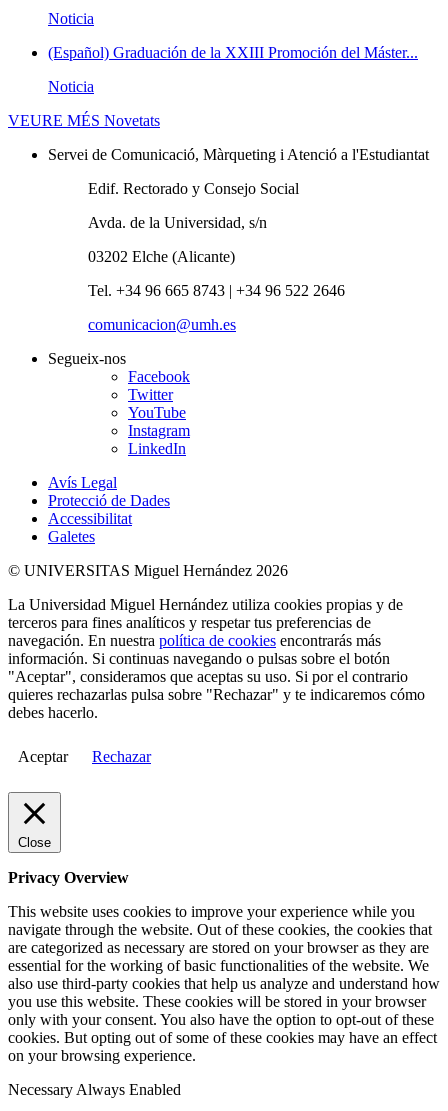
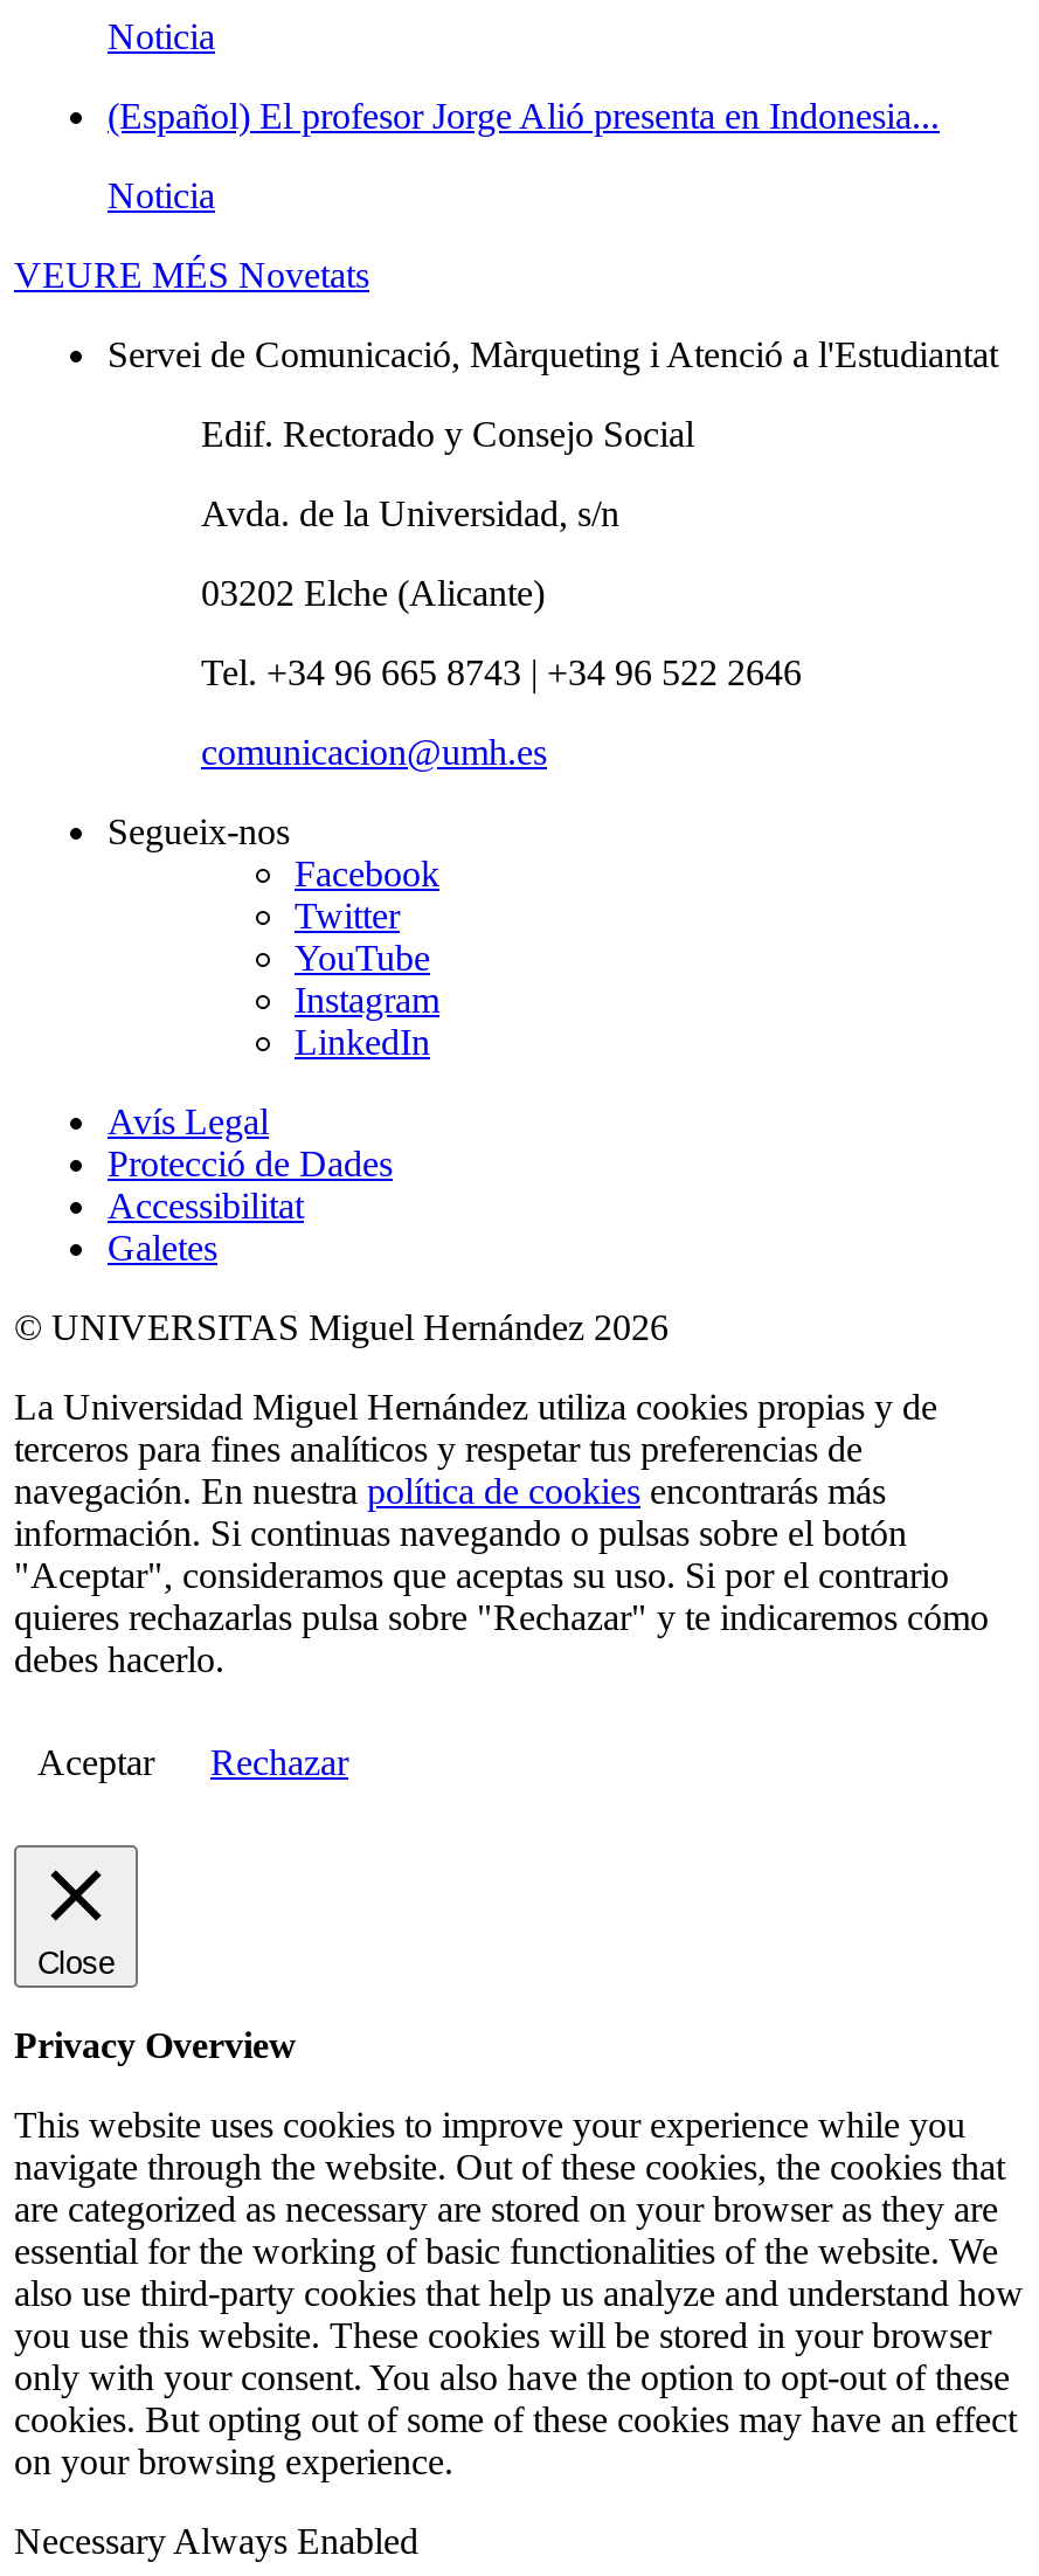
[48,44,418,61] (Español) Graduación de la XXIII Promoción del Máster... -> [108,97,940,137] (Español) El profesor Jorge Alió presenta en Indonesia...

